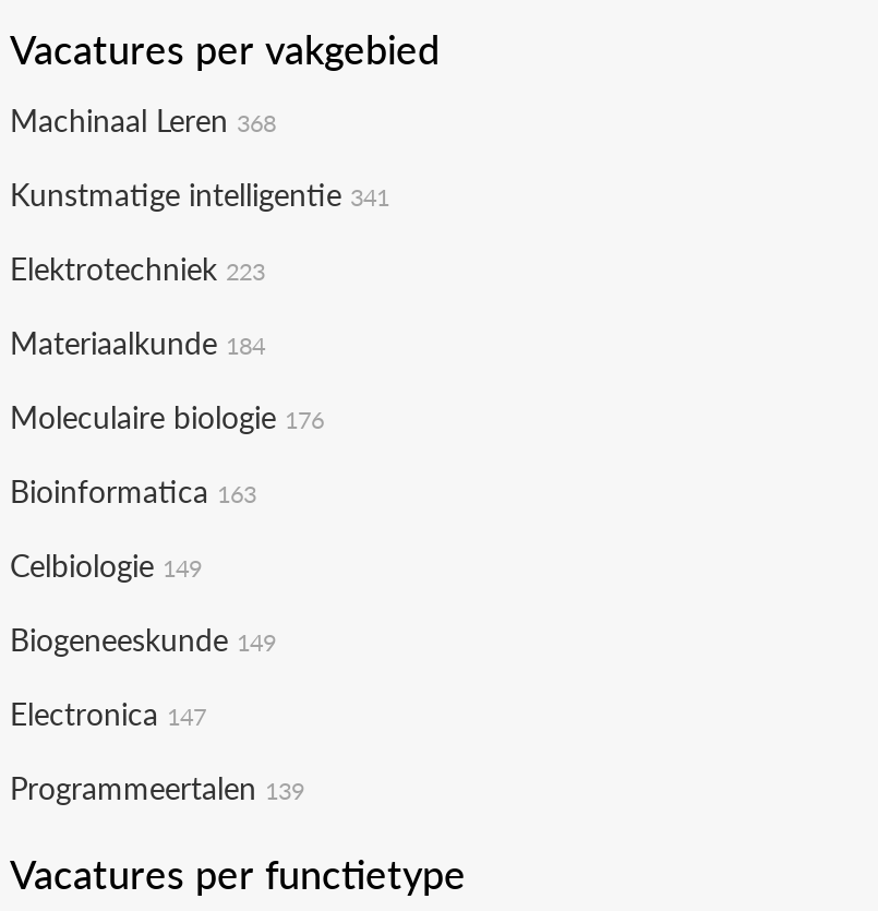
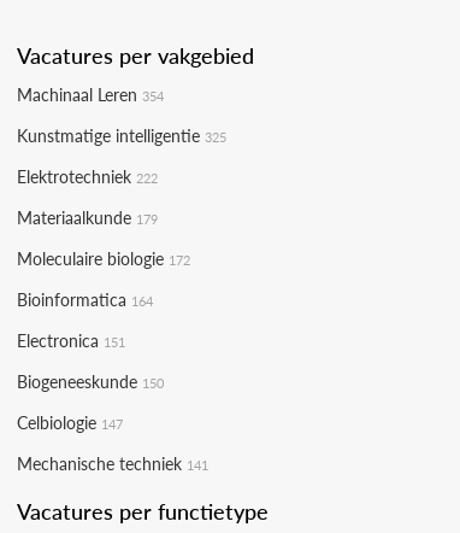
[10,97,276,141] Machinaal Leren 368 -> [17,82,164,106] Machinaal Leren 354
[10,171,389,215] Kunstmatige intelligentie 341 -> [17,123,226,147] Kunstmatige intelligentie 325
[10,245,265,289] Elektrotechniek 223 -> [17,164,158,188] Elektrotechniek 222
[10,320,265,363] Materiaalkunde 184 -> [17,205,158,229] Materiaalkunde 179
[10,394,324,437] Moleculaire biologie 176 -> [17,246,190,270] Moleculaire biologie 172
[10,468,256,512] Bioinformatica 163 -> [17,287,153,311] Bioinformatica 164
[10,542,202,586] Celbiologie 149 -> [17,328,125,352] Electronica 151
[10,616,276,660] Biogeneeskunde 149 -> [17,369,164,393] Biogeneeskunde 150
[10,691,206,734] Electronica 147 -> [17,410,123,434] Celbiologie 147
[10,765,304,808] Programmeertalen 139 -> [17,451,208,475] Mechanische techniek 141

